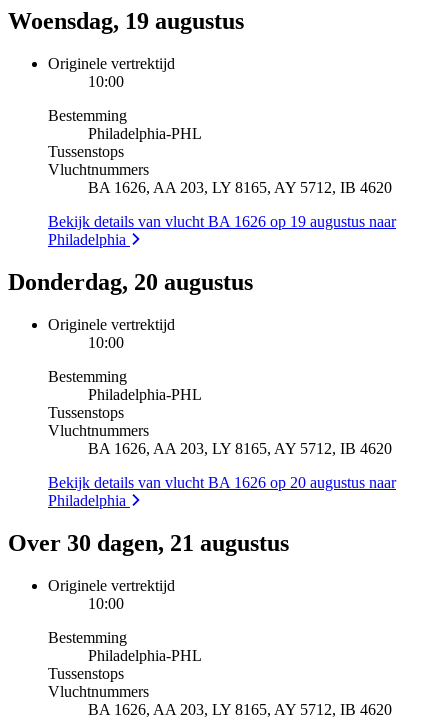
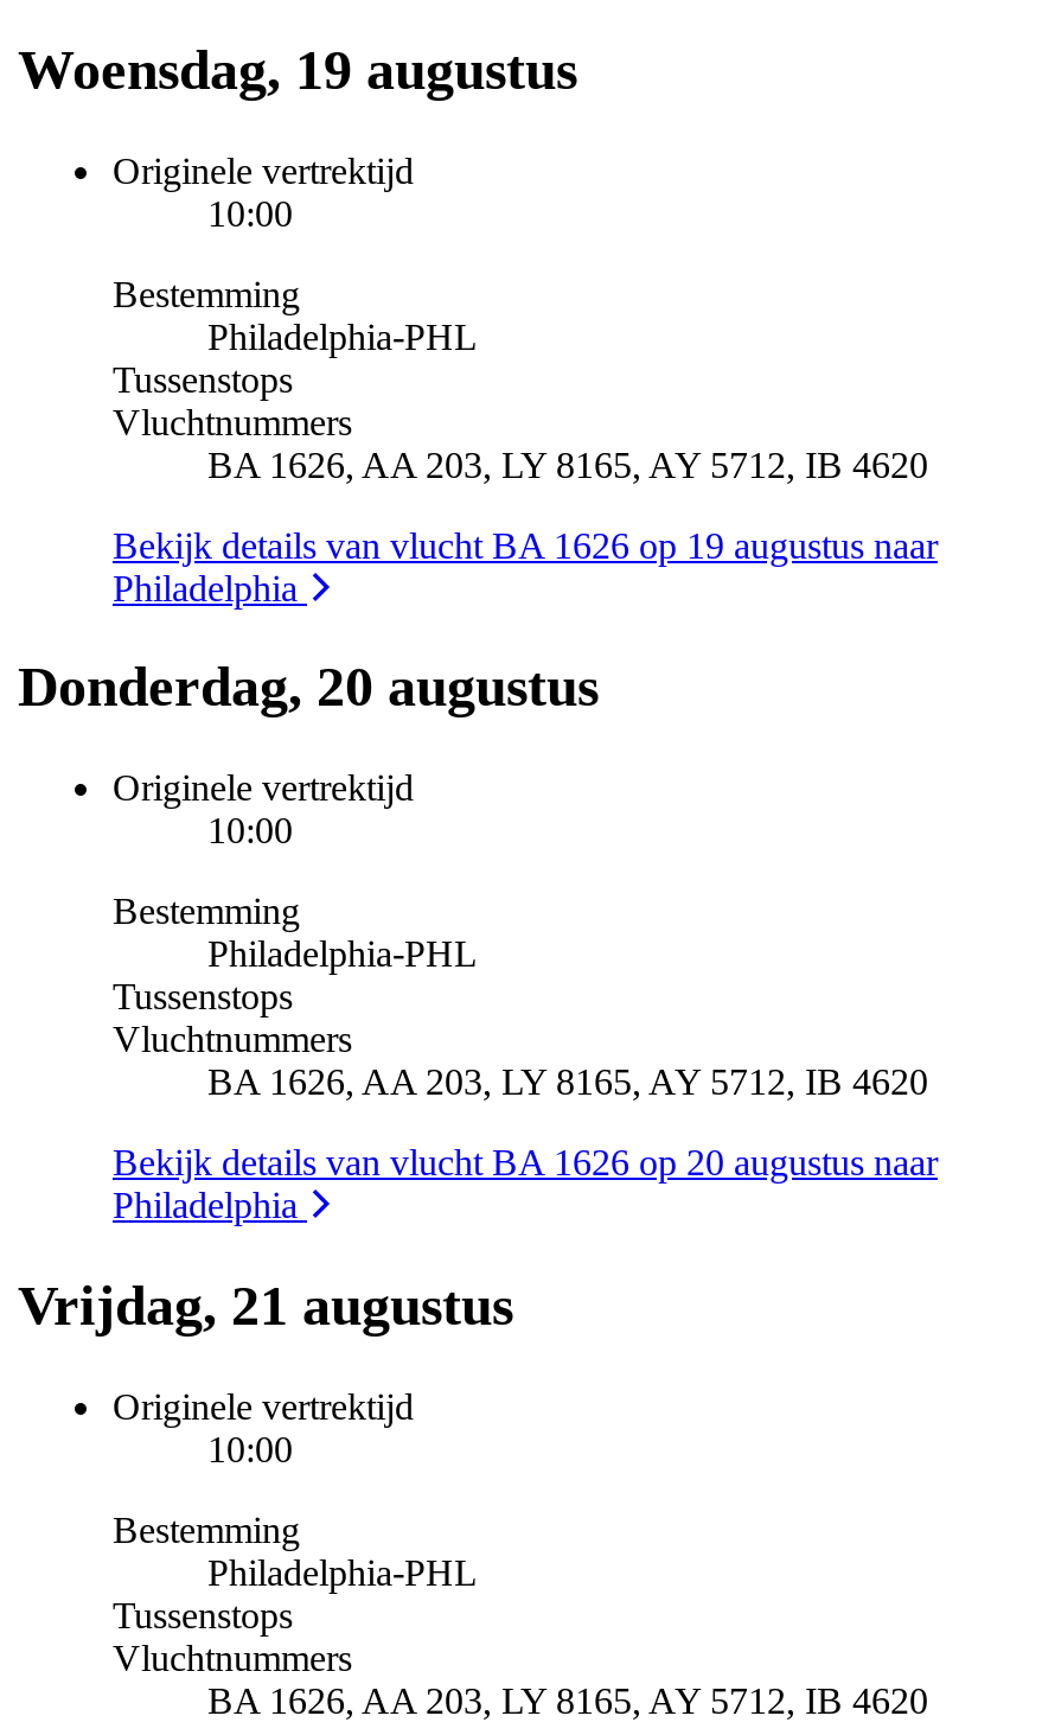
[8,530,289,556] Over 30 dagen, 21 augustus -> [18,1276,513,1337] Vrijdag, 21 augustus

